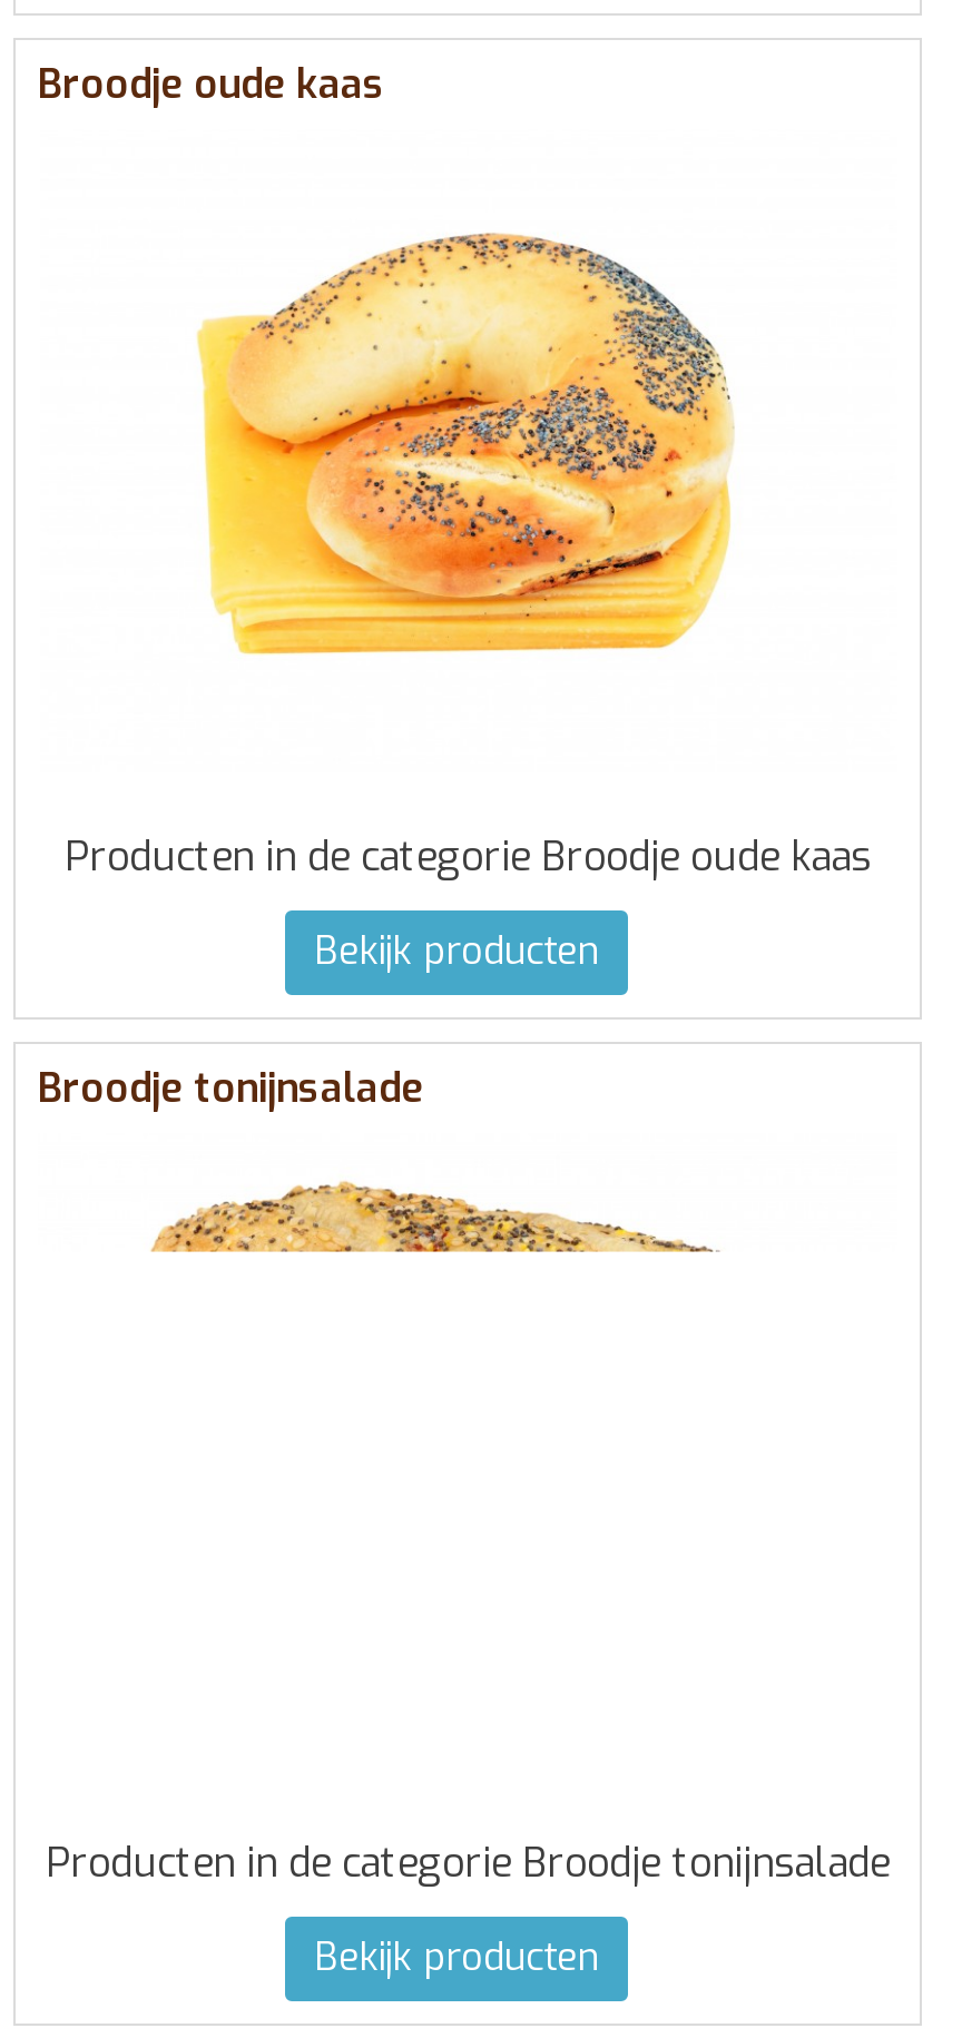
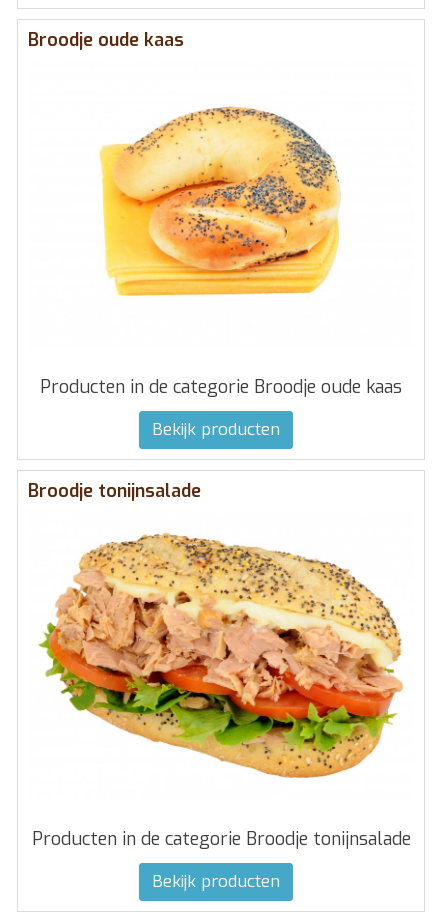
none -> [38,563,404,779] [image]

